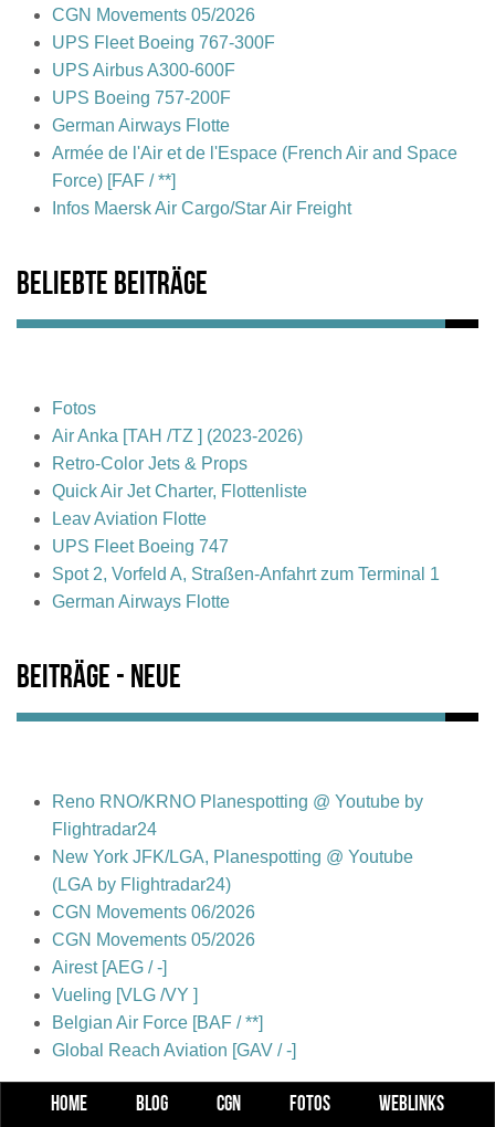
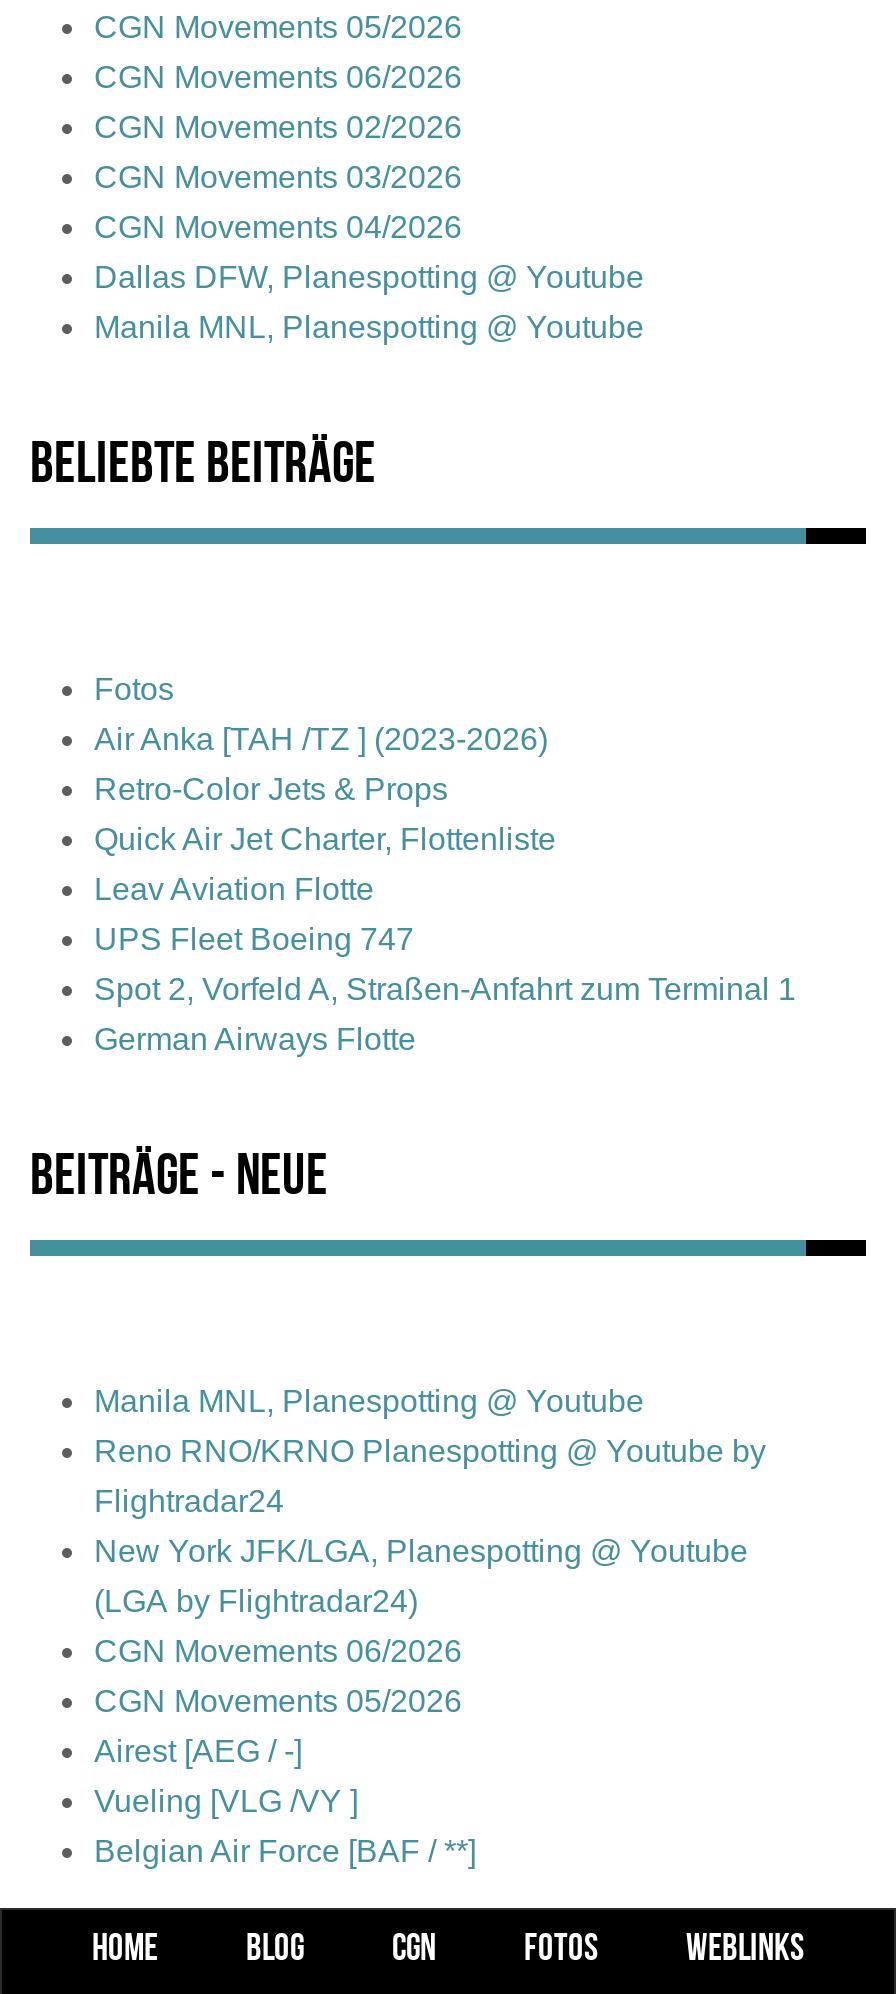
[52,33,457,218] UPS Fleet Boeing 767-300F | UPS Airbus A300-600F | UPS Boeing 757-200F | German Airways Flotte | Armée de l'Air et de l'Espace (French Air and Space | Force) [FAF / **] | Infos Maersk Air Cargo/Star Air Freight -> [94,60,644,344] CGN Movements 06/2026 | CGN Movements 02/2026 | CGN Movements 03/2026 | CGN Movements 04/2026 | Dallas DFW, Planespotting @ Youtube | Manila MNL, Planespotting @ Youtube
none -> [94,1384,644,1418] Manila MNL, Planespotting @ Youtube
[52,1041,296,1059] Global Reach Aviation [GAV / -] -> none

